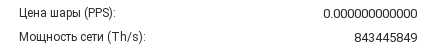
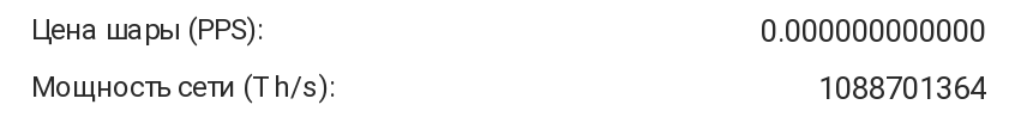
[354,30,417,45] 843445849 -> [818,71,986,107] 1088701364

